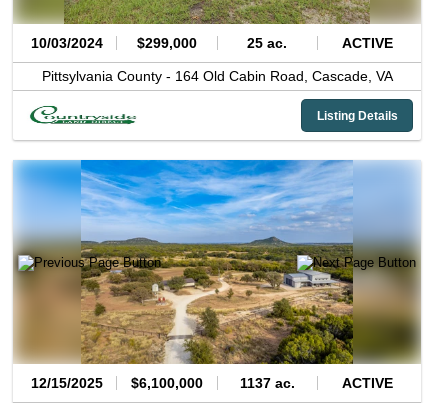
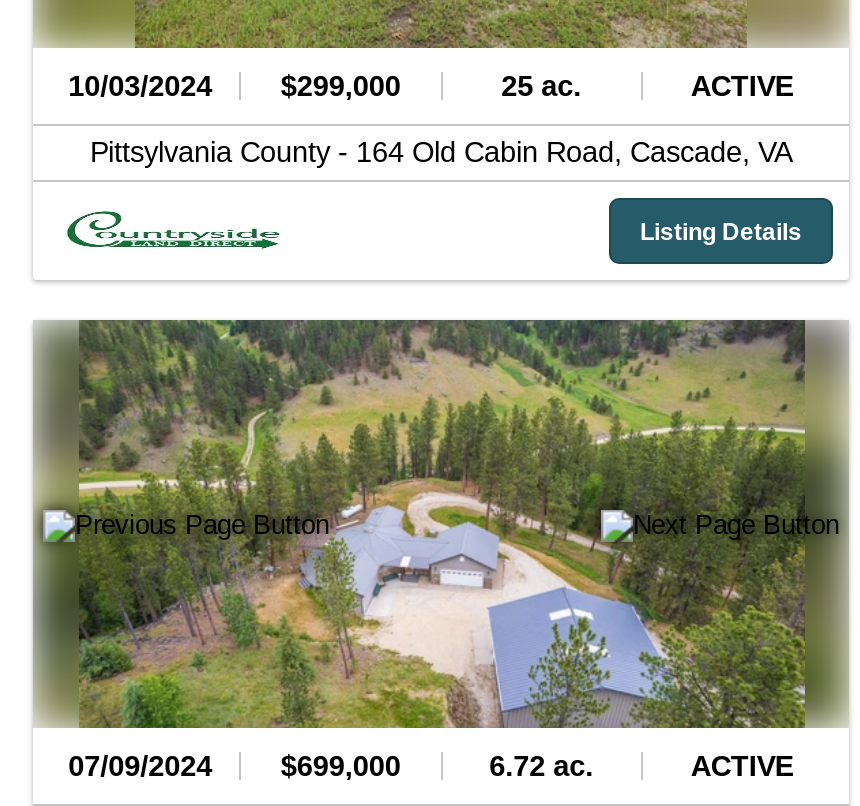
[13,159,420,391] [image] | 12/15/2025 -> [31,318,849,781] [image] | 07/09/2024
[131,375,203,391] $6,100,000 -> [281,749,401,781] $699,000
[240,375,295,391] 1137 ac. -> [489,749,593,781] 6.72 ac.

